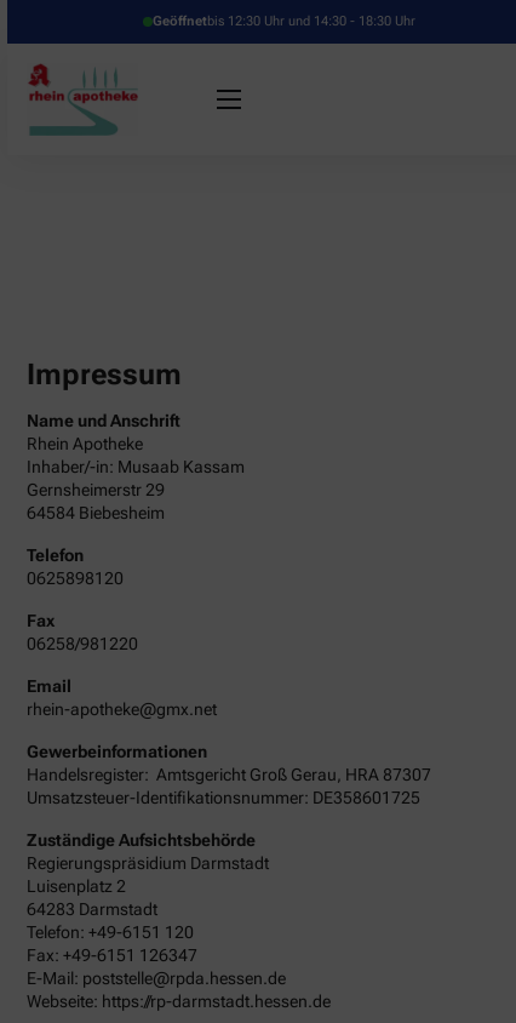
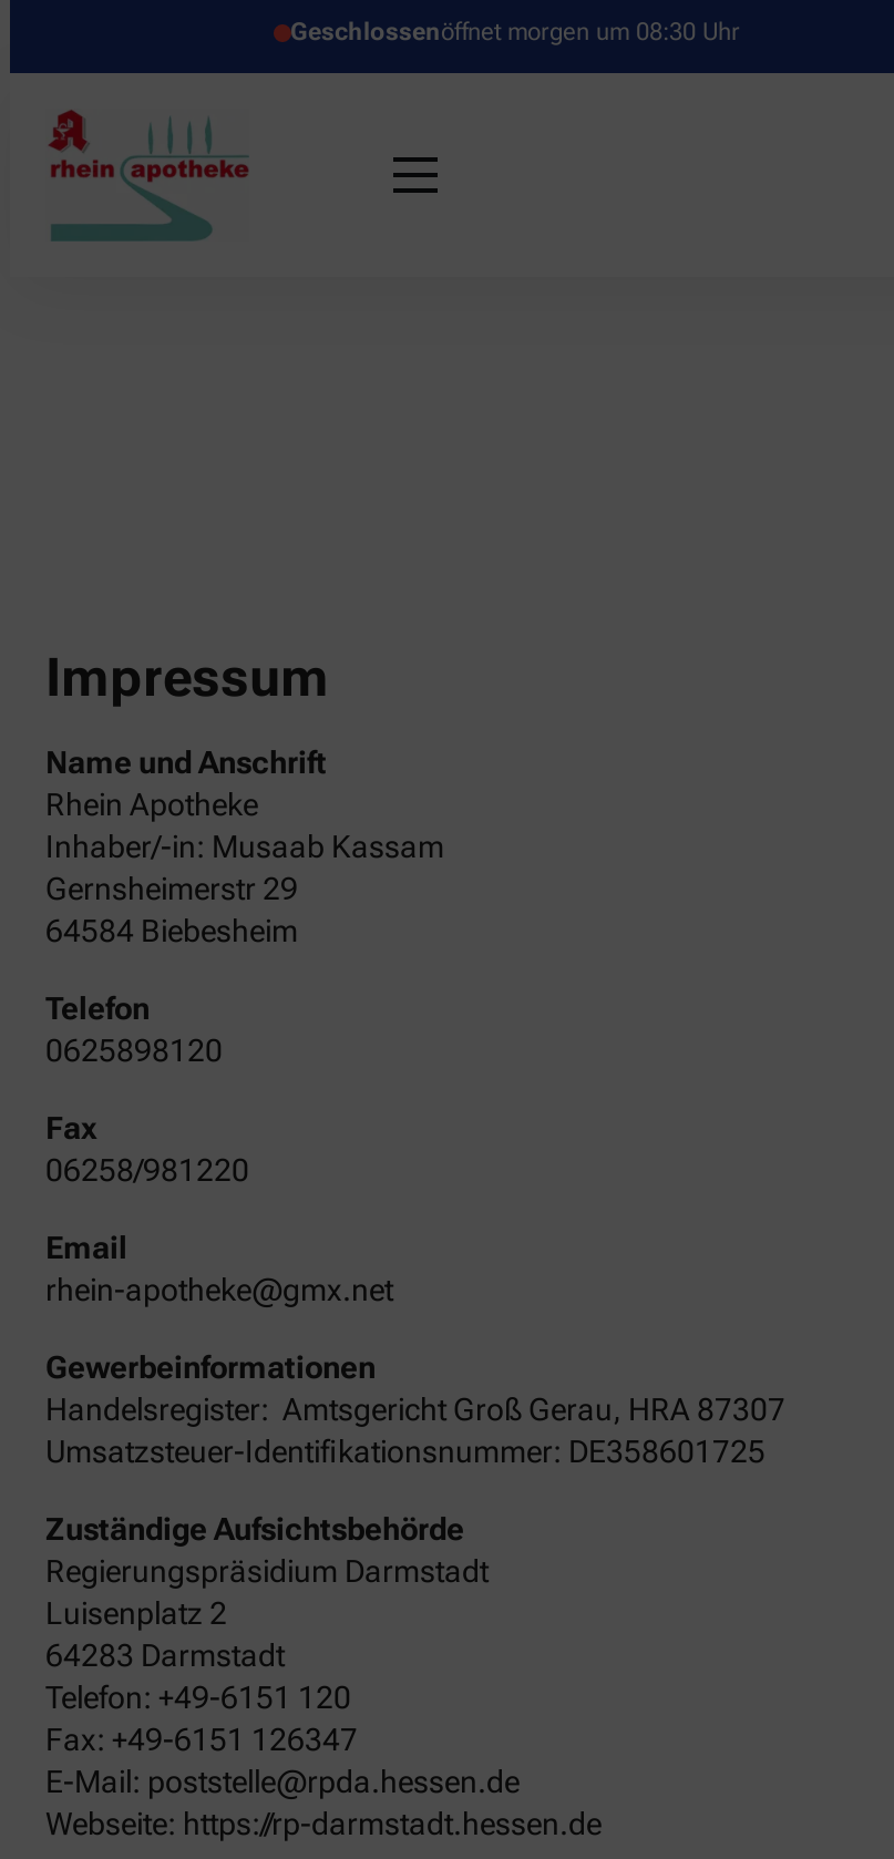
[152,13,415,29] Geöffnetbis 12:30 Uhr und 14:30 - 18:30 Uhr -> [290,18,740,47] Geschlossenöffnet morgen um 08:30 Uhr

